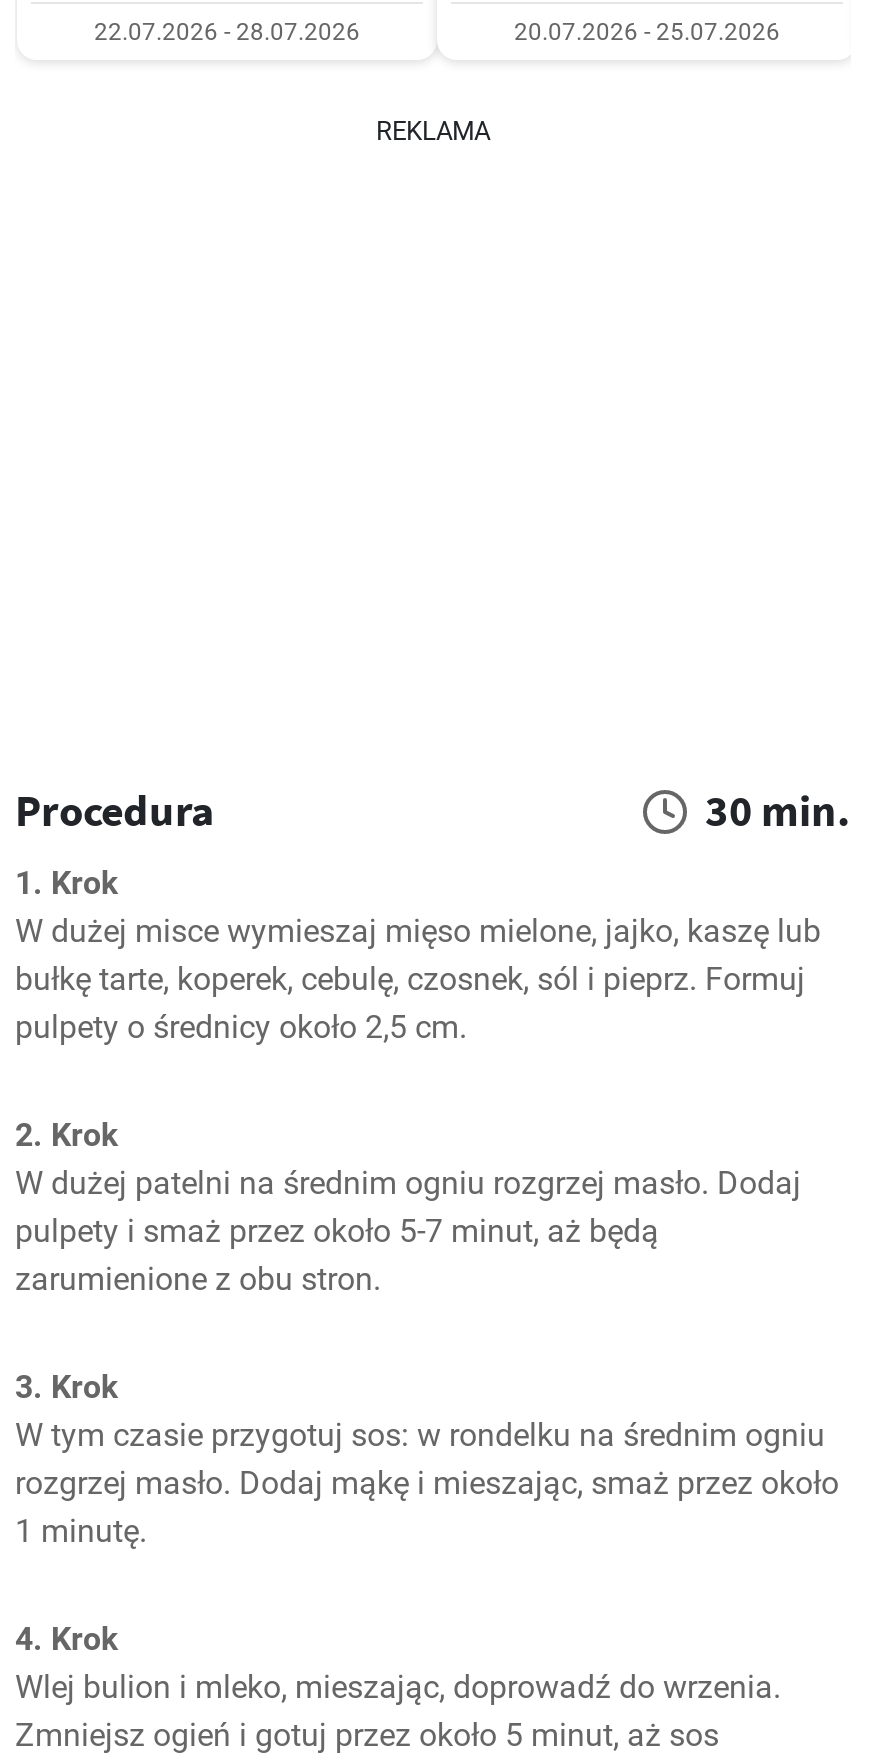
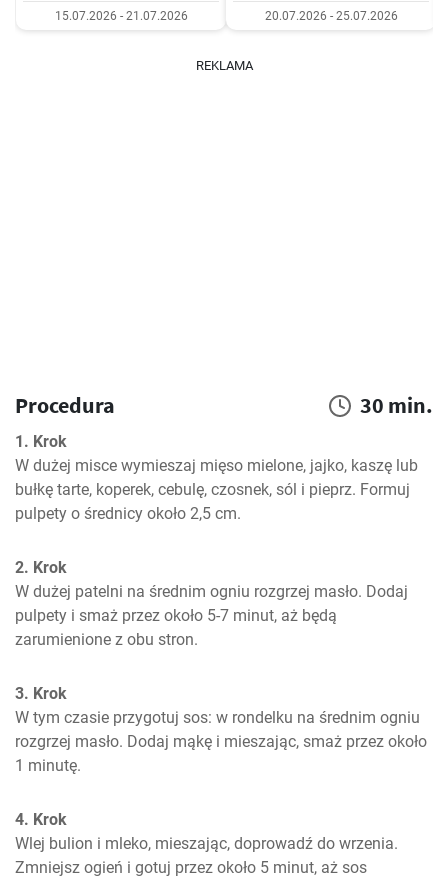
[94,18,360,46] 22.07.2026 - 28.07.2026 -> [54,9,187,23] 15.07.2026 - 21.07.2026

